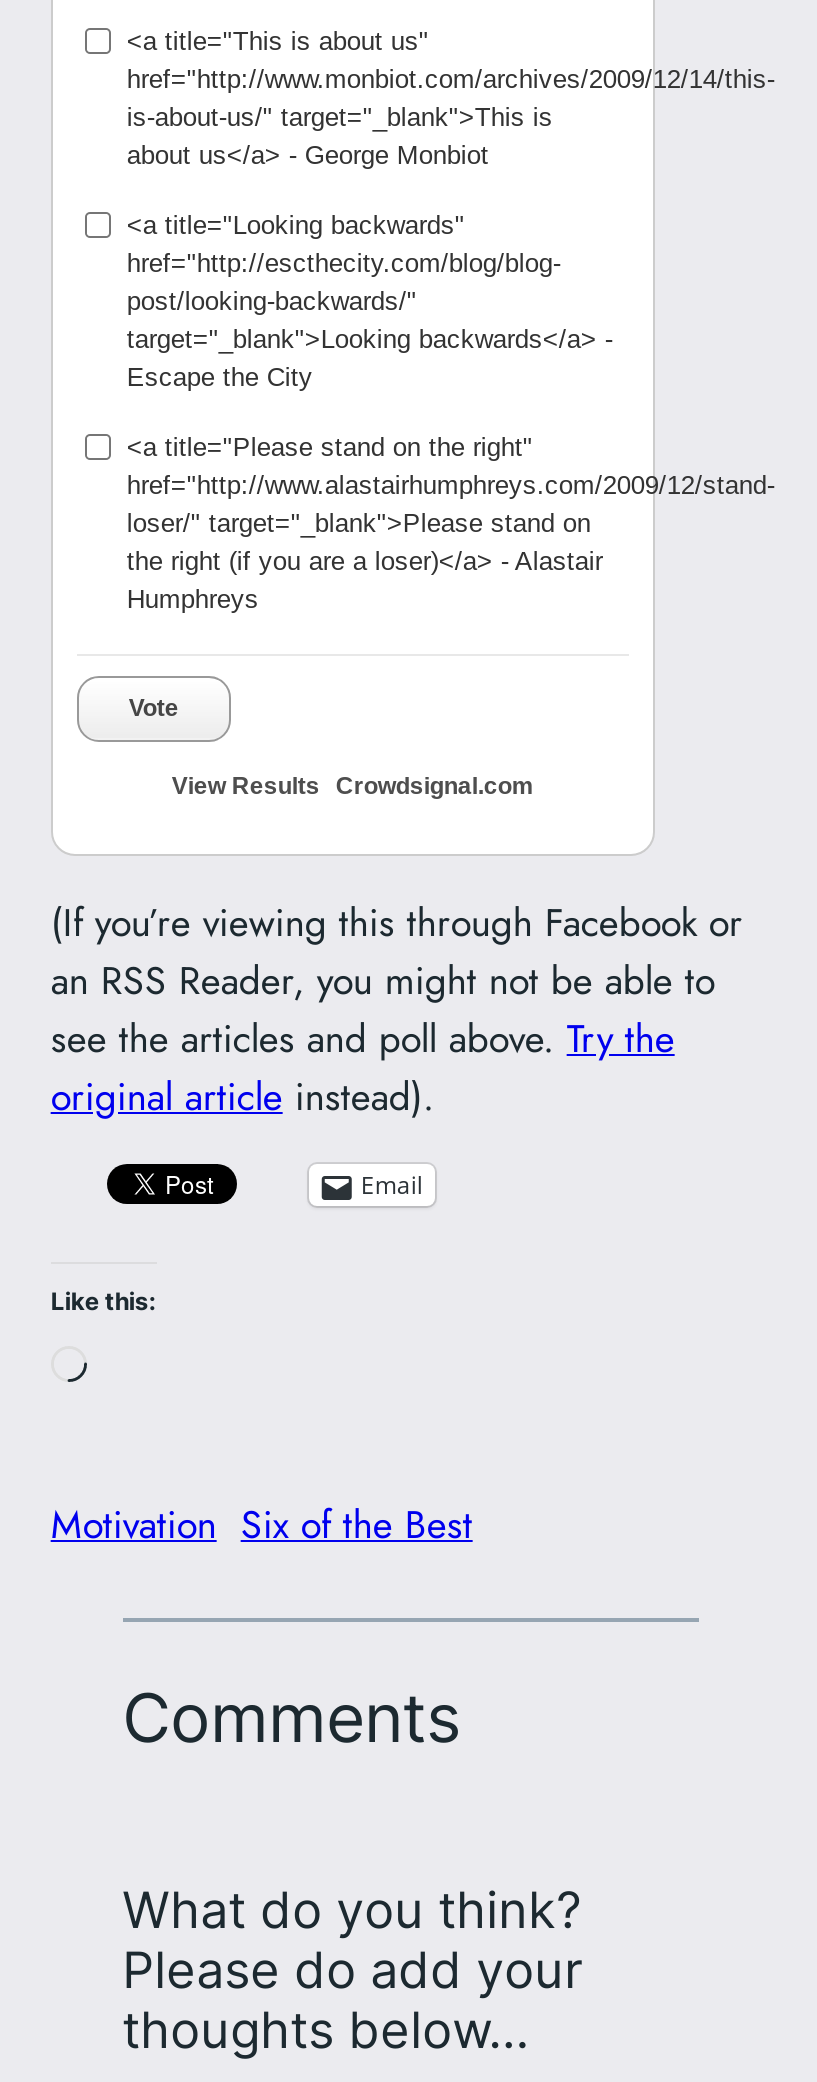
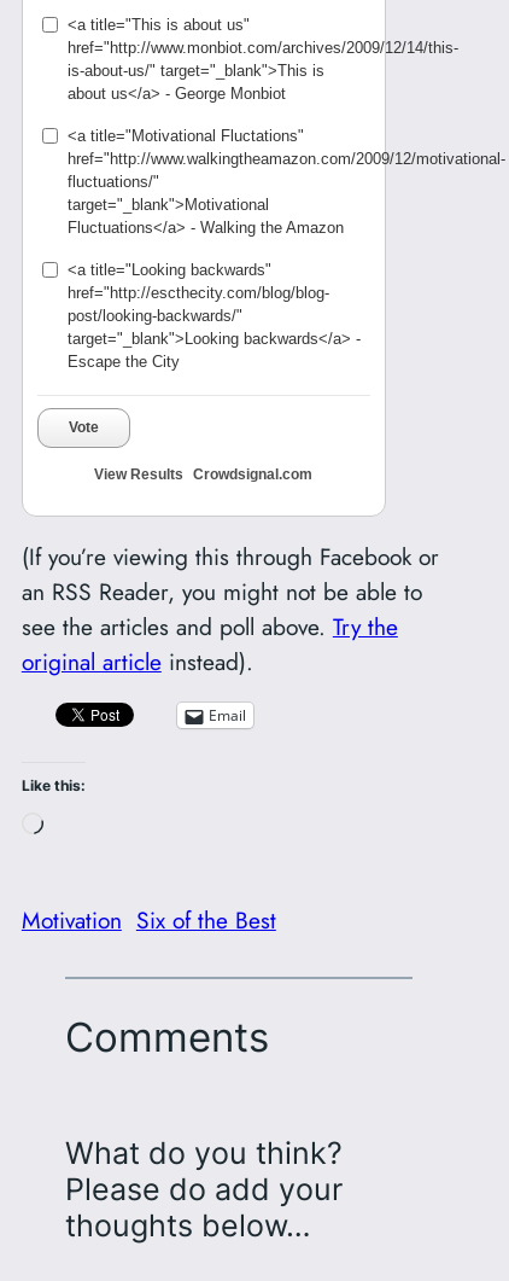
none -> [67,127,505,237] <a title="Motivational Fluctations" | href="http://www.walkingtheamazon.com/2009/12/motivational- | fluctuations/" | target="_blank">Motivational | Fluctuations</a> - Walking the Amazon
moved [127,210,613,392] -> [67,261,360,371]: <a title="Looking backwards" | href="http://escthecity.com/blog/blog- | post/looking-backwards/" | target="_blank">Looking backwards</a> - | Escape the City
[127,432,775,614] <a title="Please stand on the right" | href="http://www.alastairhumphreys.com/2009/12/stand- | loser/" target="_blank">Please stand on | the right (if you are a loser)</a> - Alastair | Humphreys -> none

